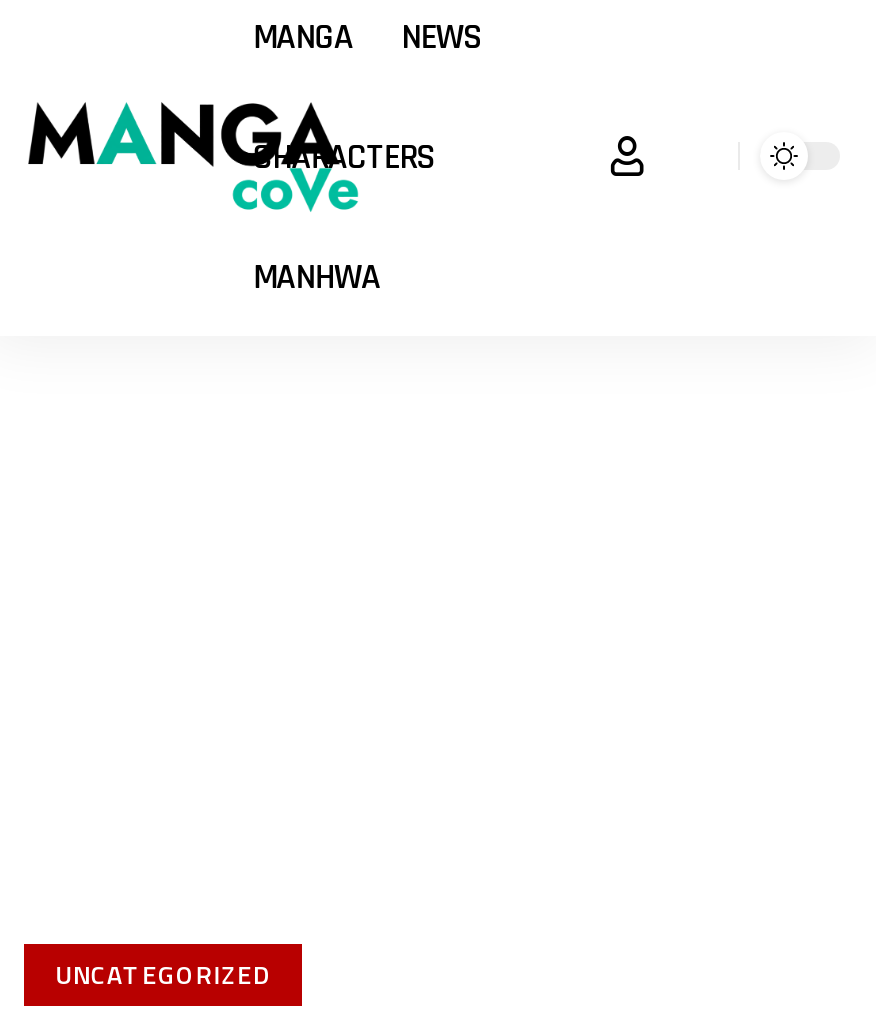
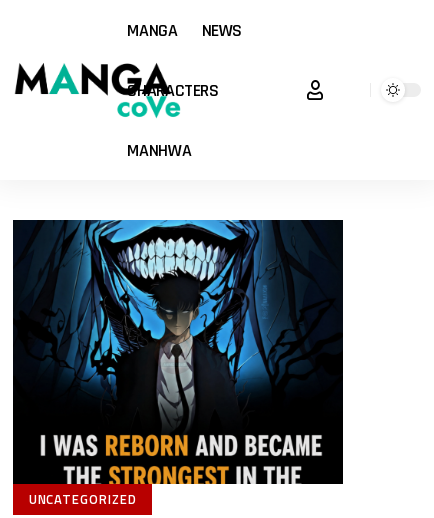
none -> [12,219,344,485] [image]

